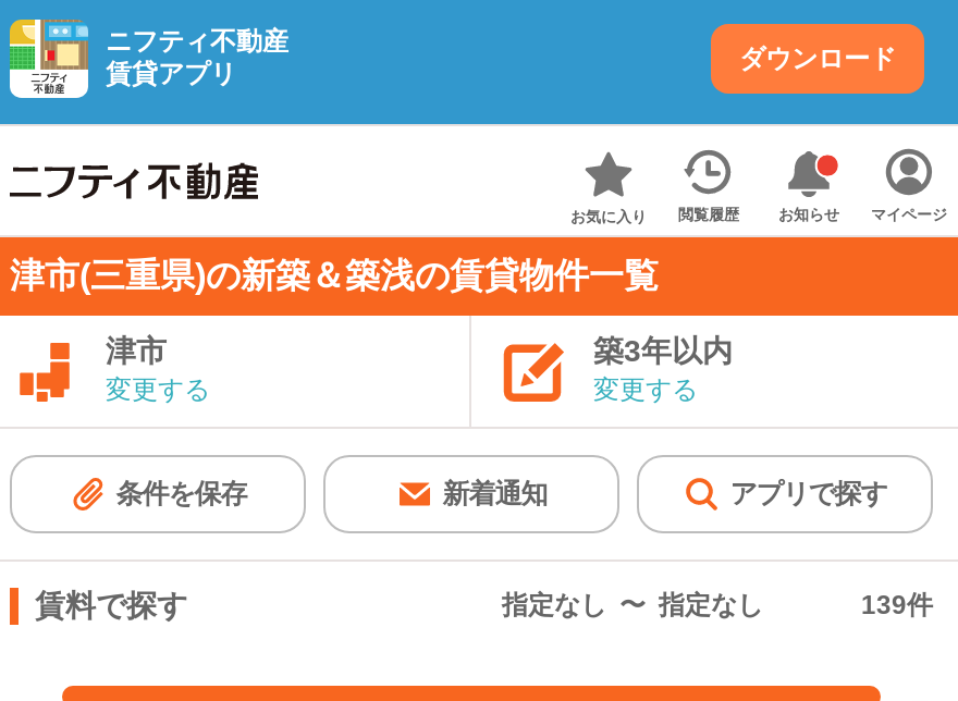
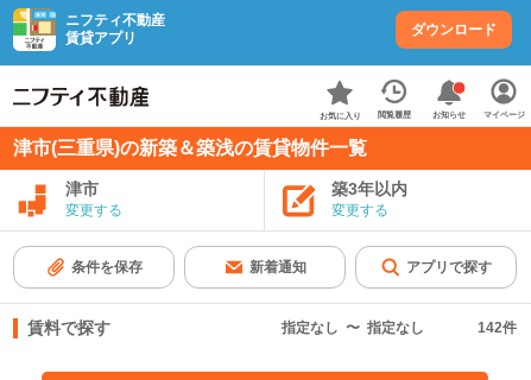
[861,590,933,620] 139件 -> [478,319,517,336] 142件

